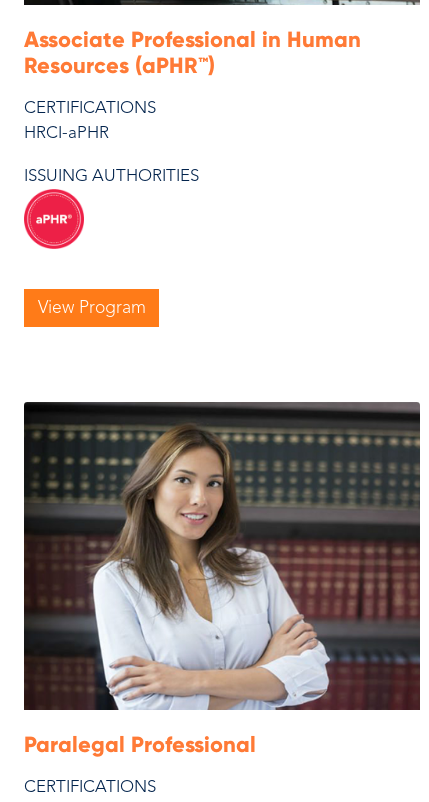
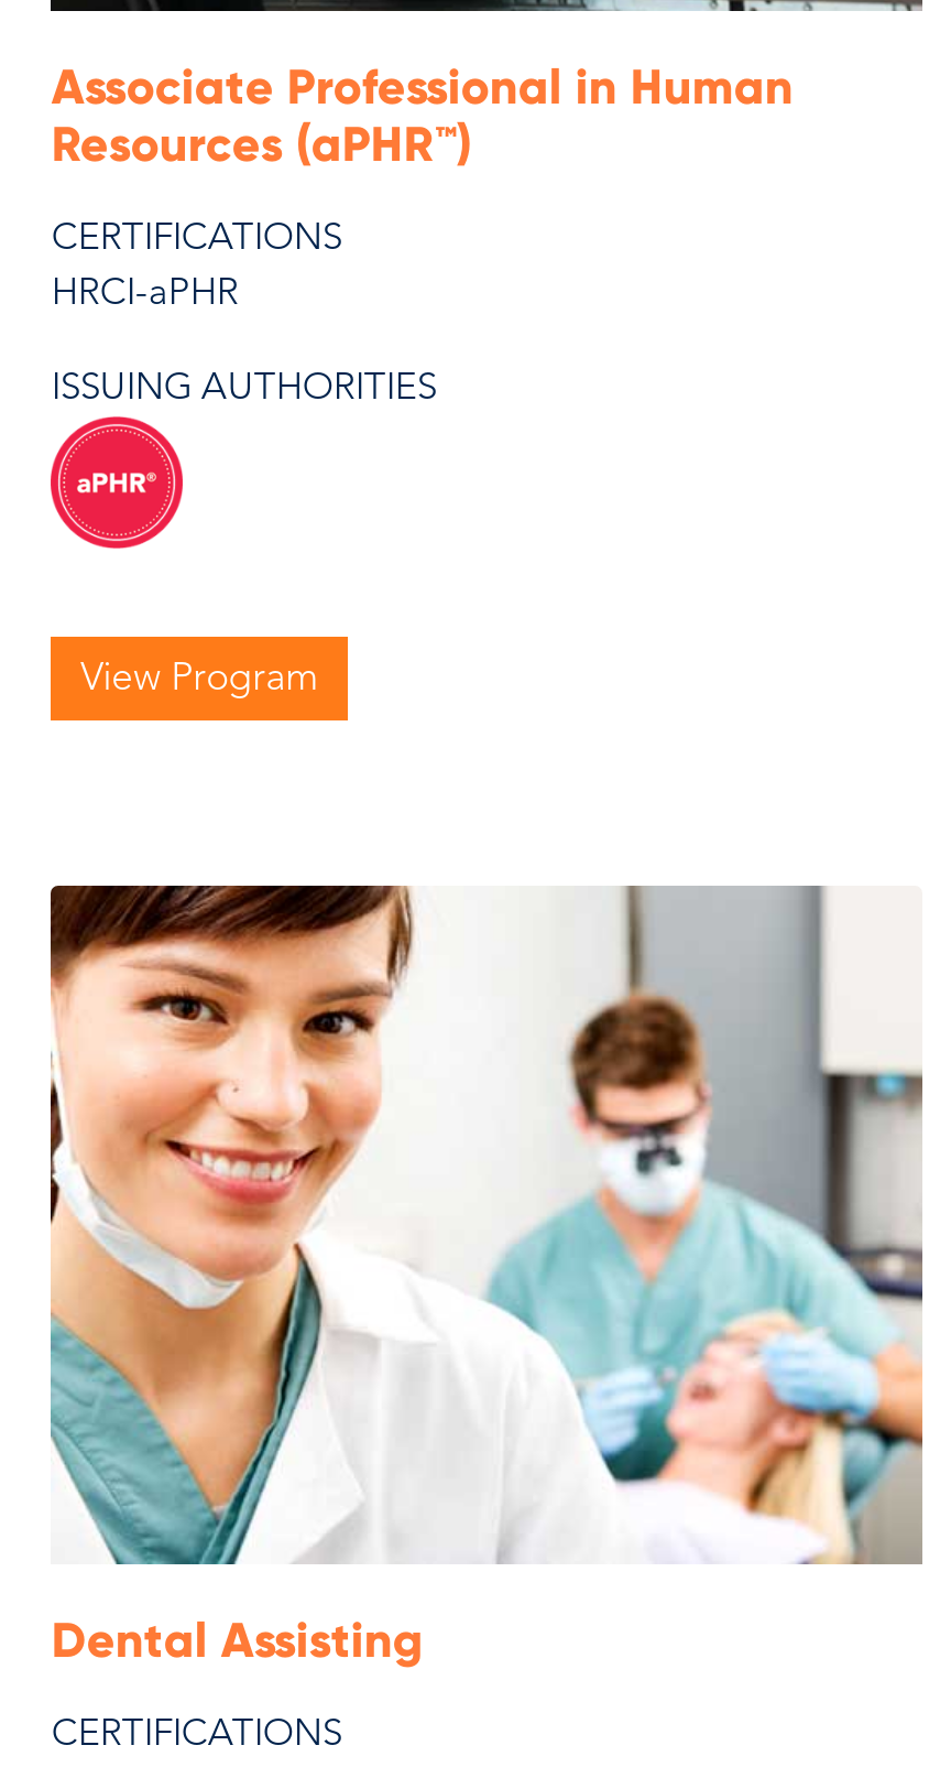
[23,401,421,758] [image] | Paralegal Professional -> [48,883,925,1669] [image] | Dental Assisting

